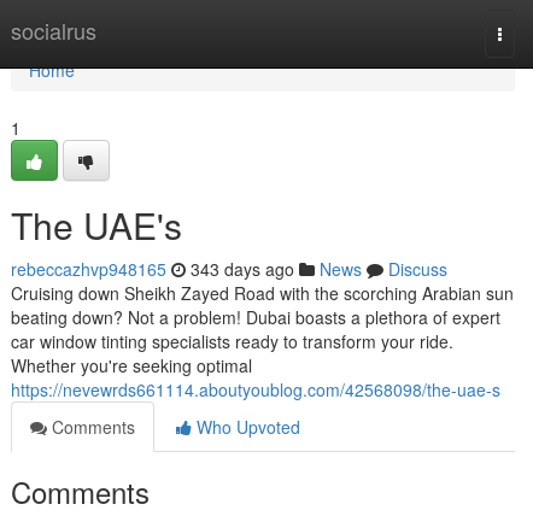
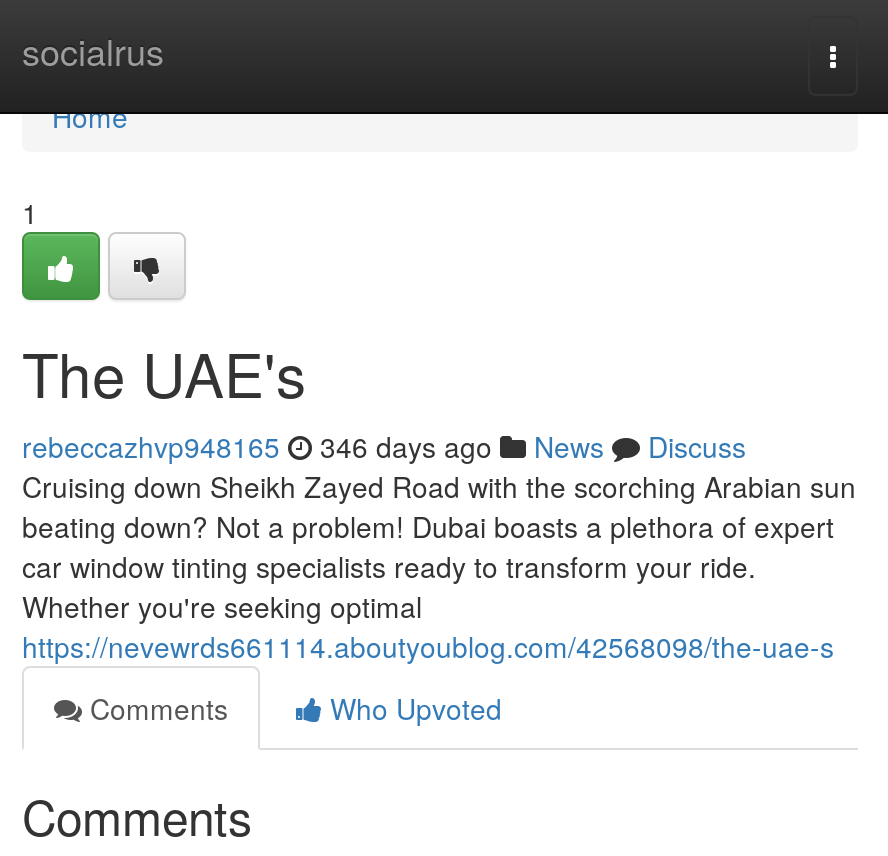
[11,257,447,281] rebeccazhvp948165 343 days ago News Discuss -> [22,426,746,466] rebeccazhvp948165 346 days ago News Discuss

